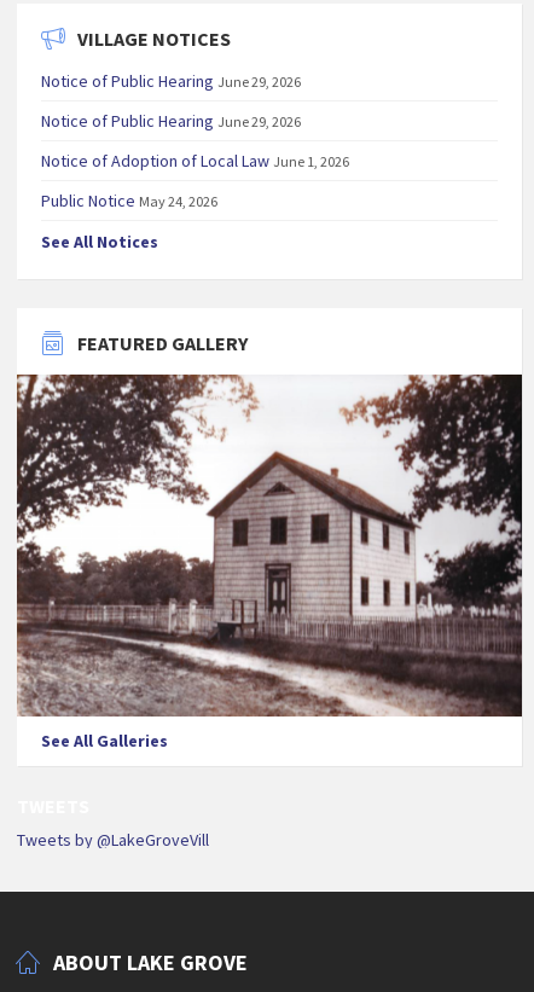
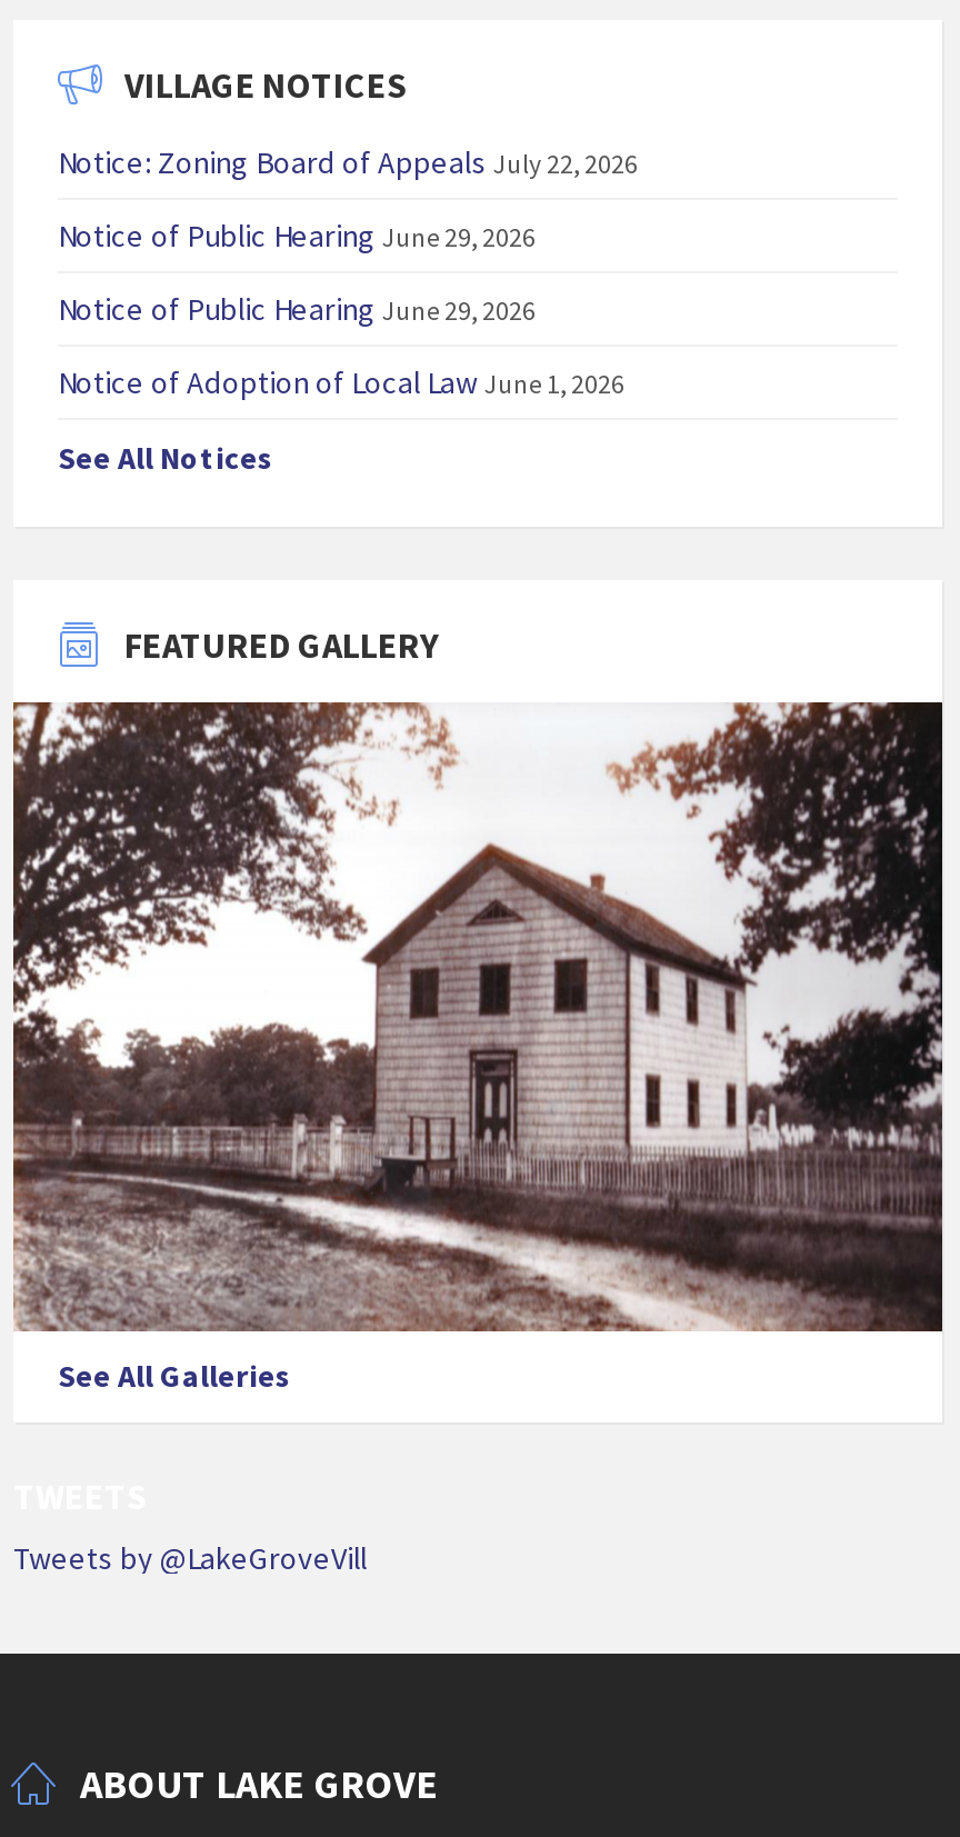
none -> [58,142,638,182] Notice: Zoning Board of Appeals July 22, 2026
moved [41,70,349,171] -> [58,215,624,402]: Notice of Public Hearing June 29, 2026 | Notice of Public Hearing June 29, 2026 | Notice of Adoption of Local Law June 1, 2026
[41,189,217,211] Public Notice May 24, 2026 -> none

